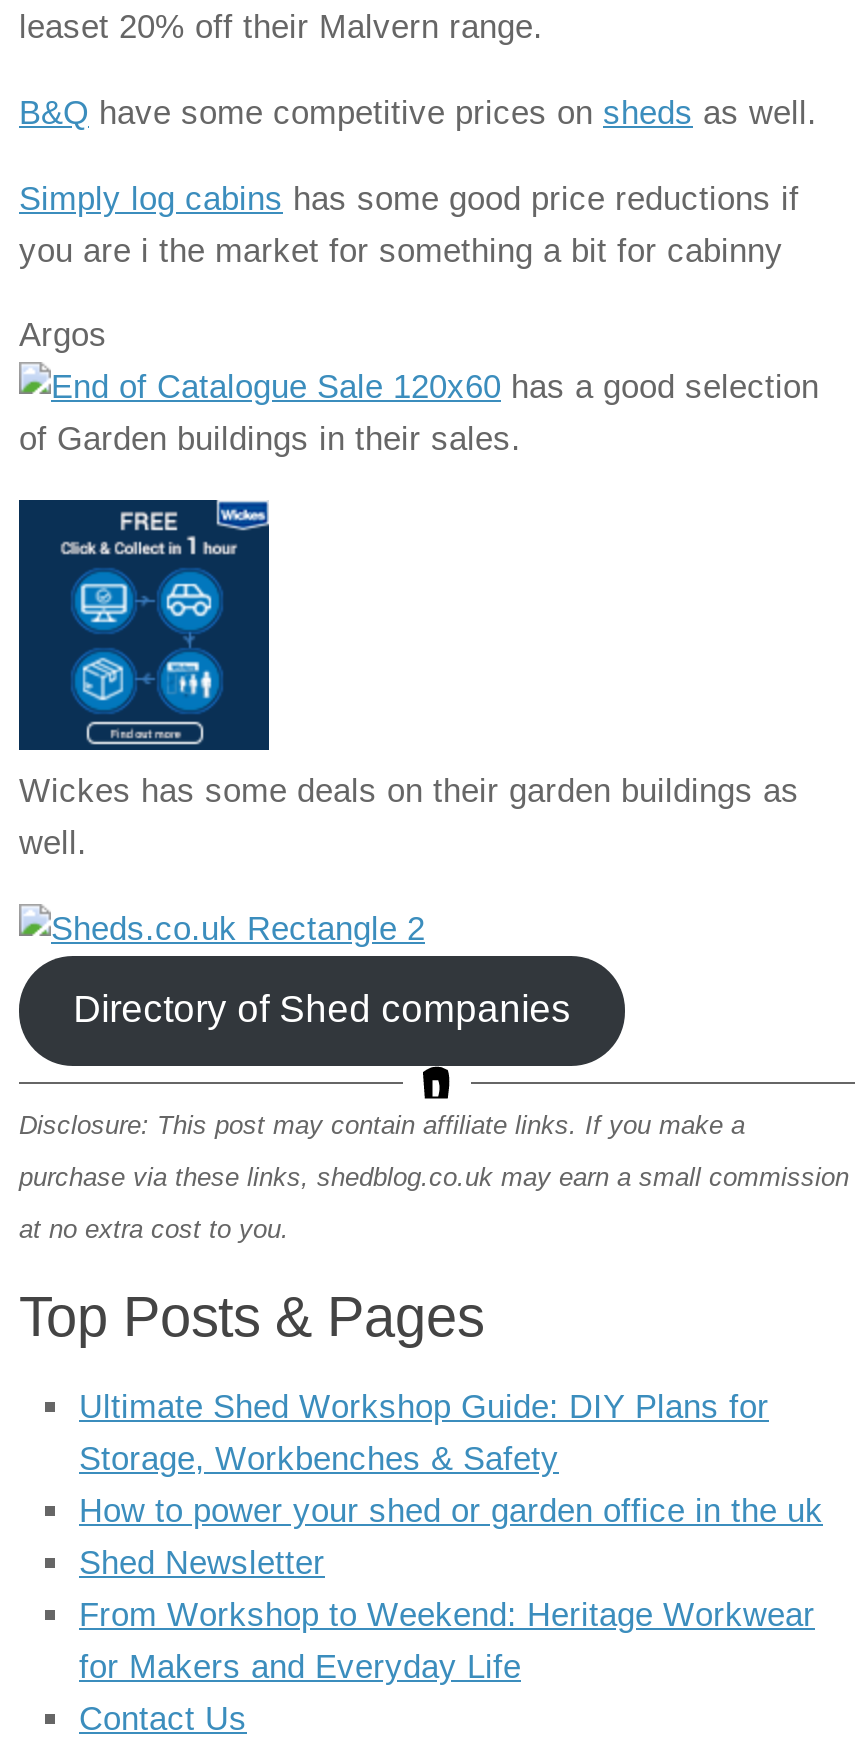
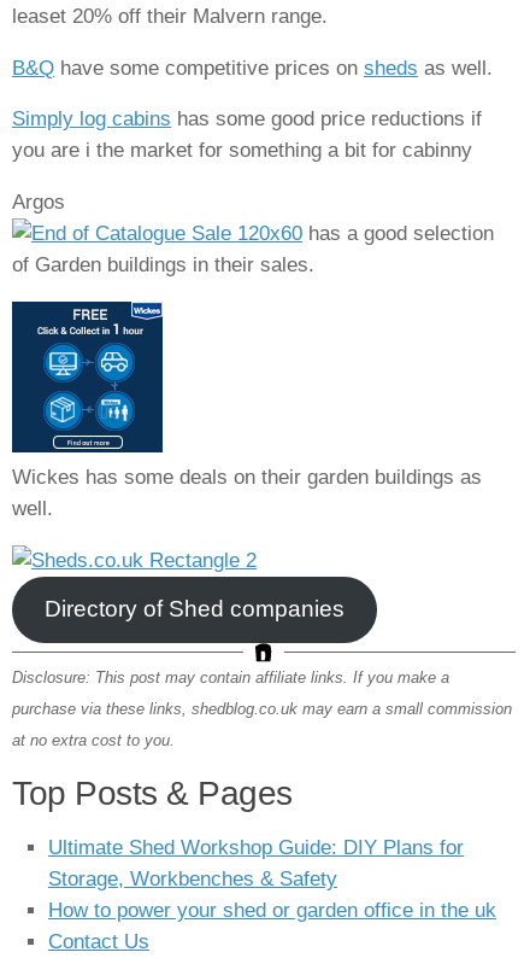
[79,1543,815,1685] Shed Newsletter | From Workshop to Weekend: Heritage Workwear | for Makers and Everyday Life -> none

